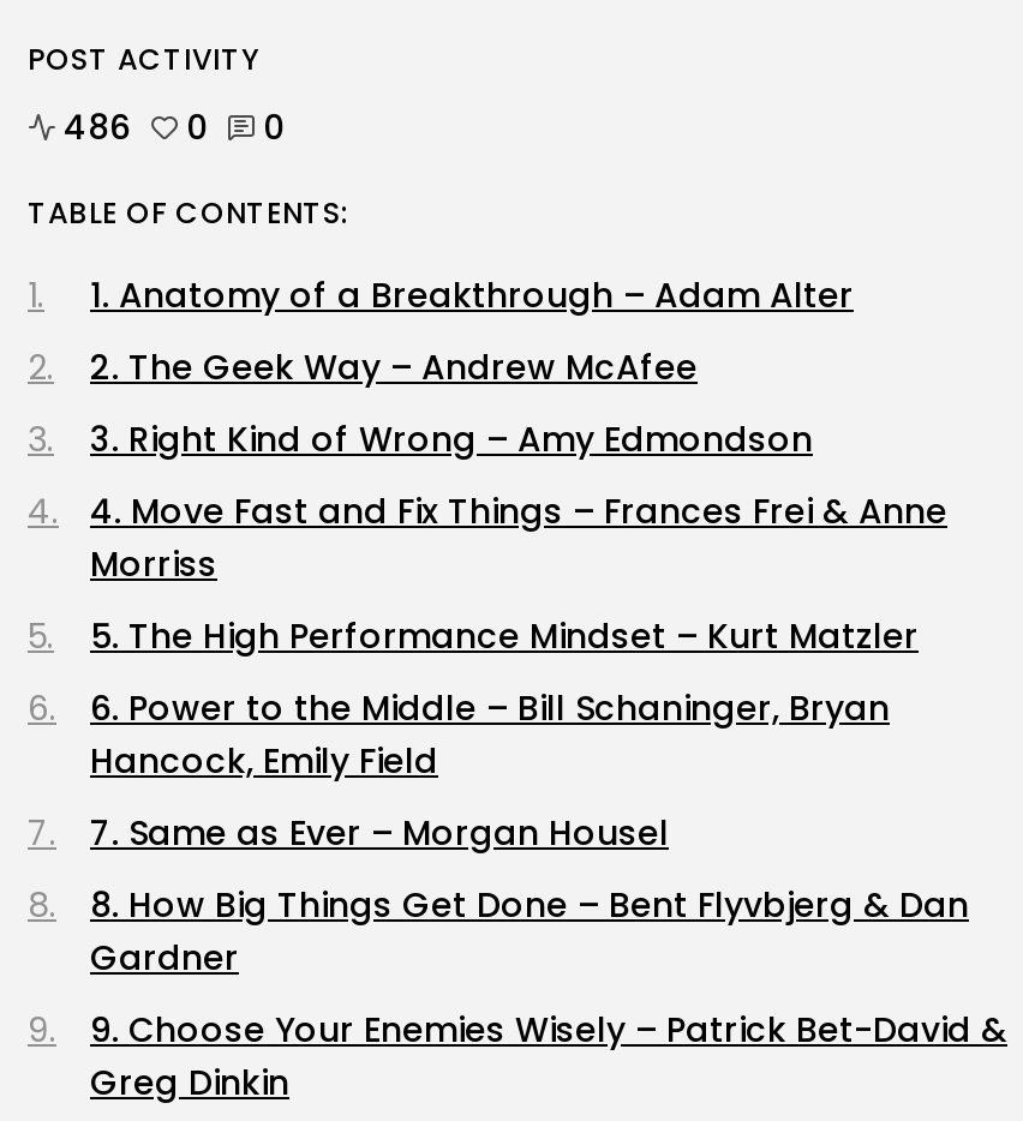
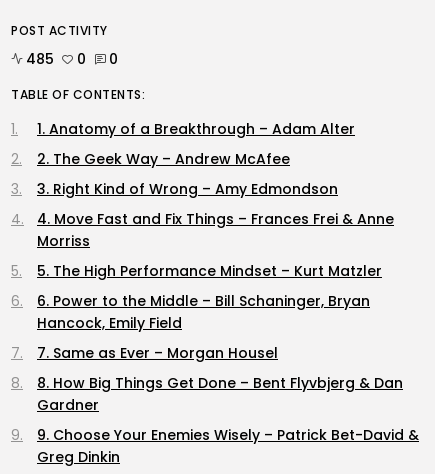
[64,104,285,152] 486 0 0 -> [26,49,118,69] 485 0 0

